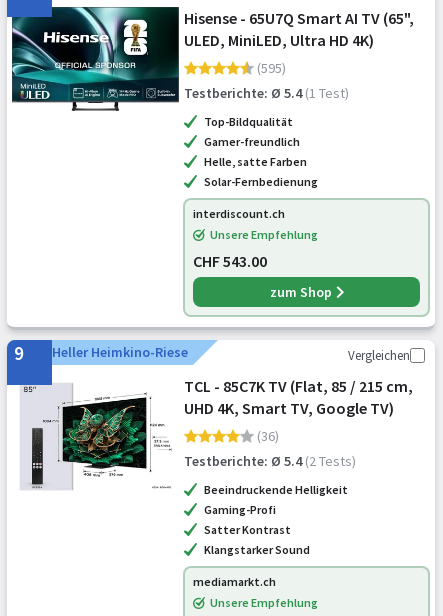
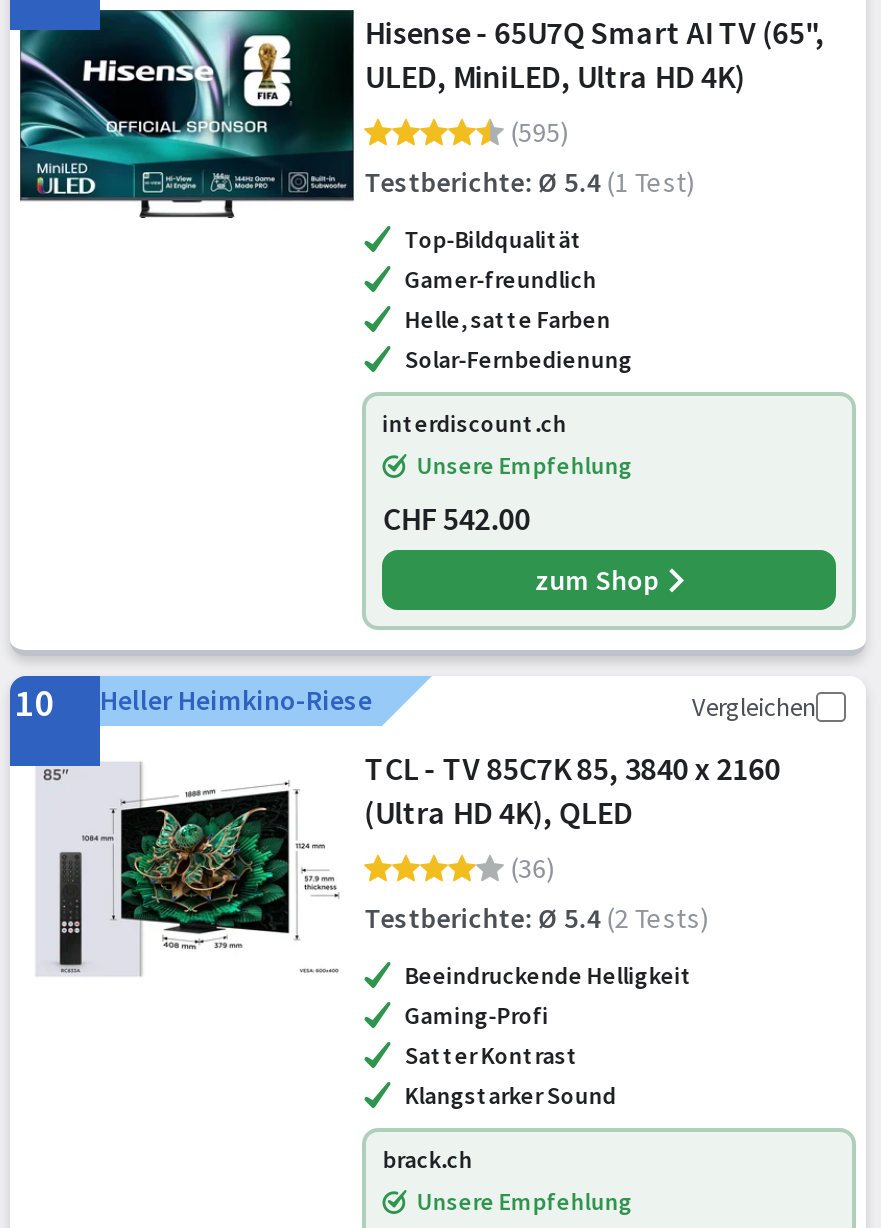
[193,251,267,271] CHF 543.00 -> [382,499,530,539] CHF 542.00
[14,341,188,365] 9 Heller Heimkino-Riese -> [14,679,372,727] 10 Heller Heimkino-Riese
[184,376,413,418] TCL - 85C7K TV (Flat, 85 / 215 cm, | UHD 4K, Smart TV, Google TV) -> [364,749,780,833] TCL - TV 85C7K 85, 3840 x 2160 | (Ultra HD 4K), QLED
[193,574,276,589] mediamarkt.ch -> [382,1145,472,1175] brack.ch

